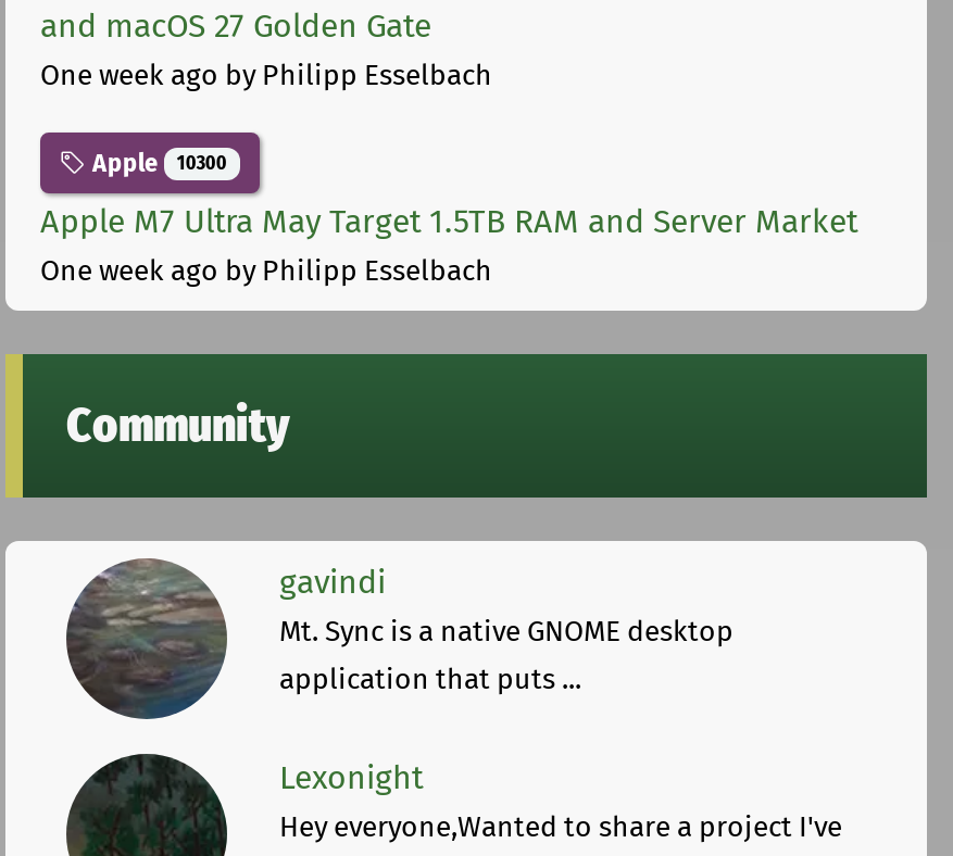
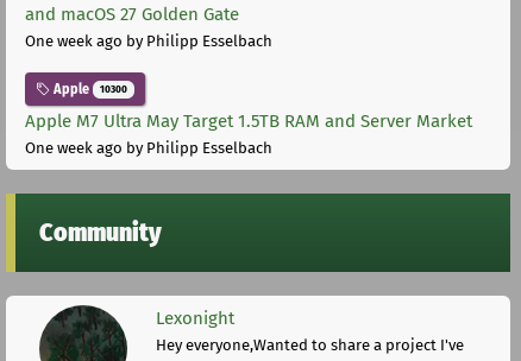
[68,558,733,734] [image] | gavindi | Mt. Sync is a native GNOME desktop | application that puts ... -> none

